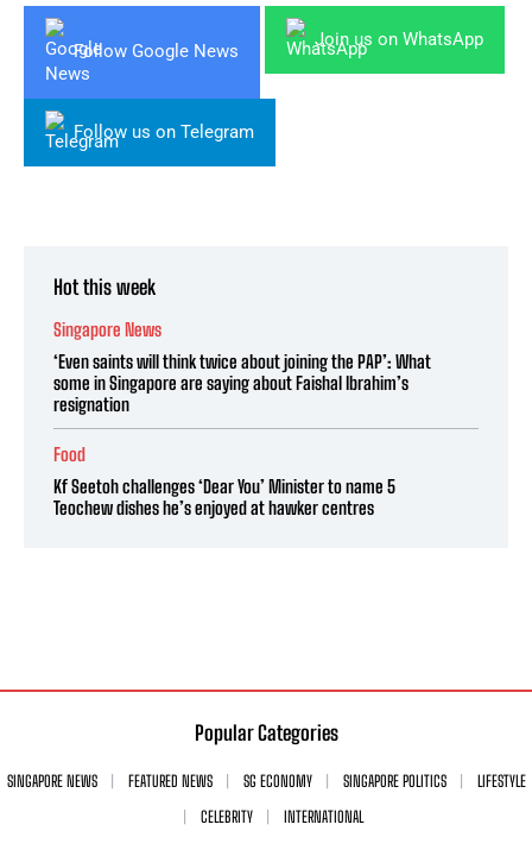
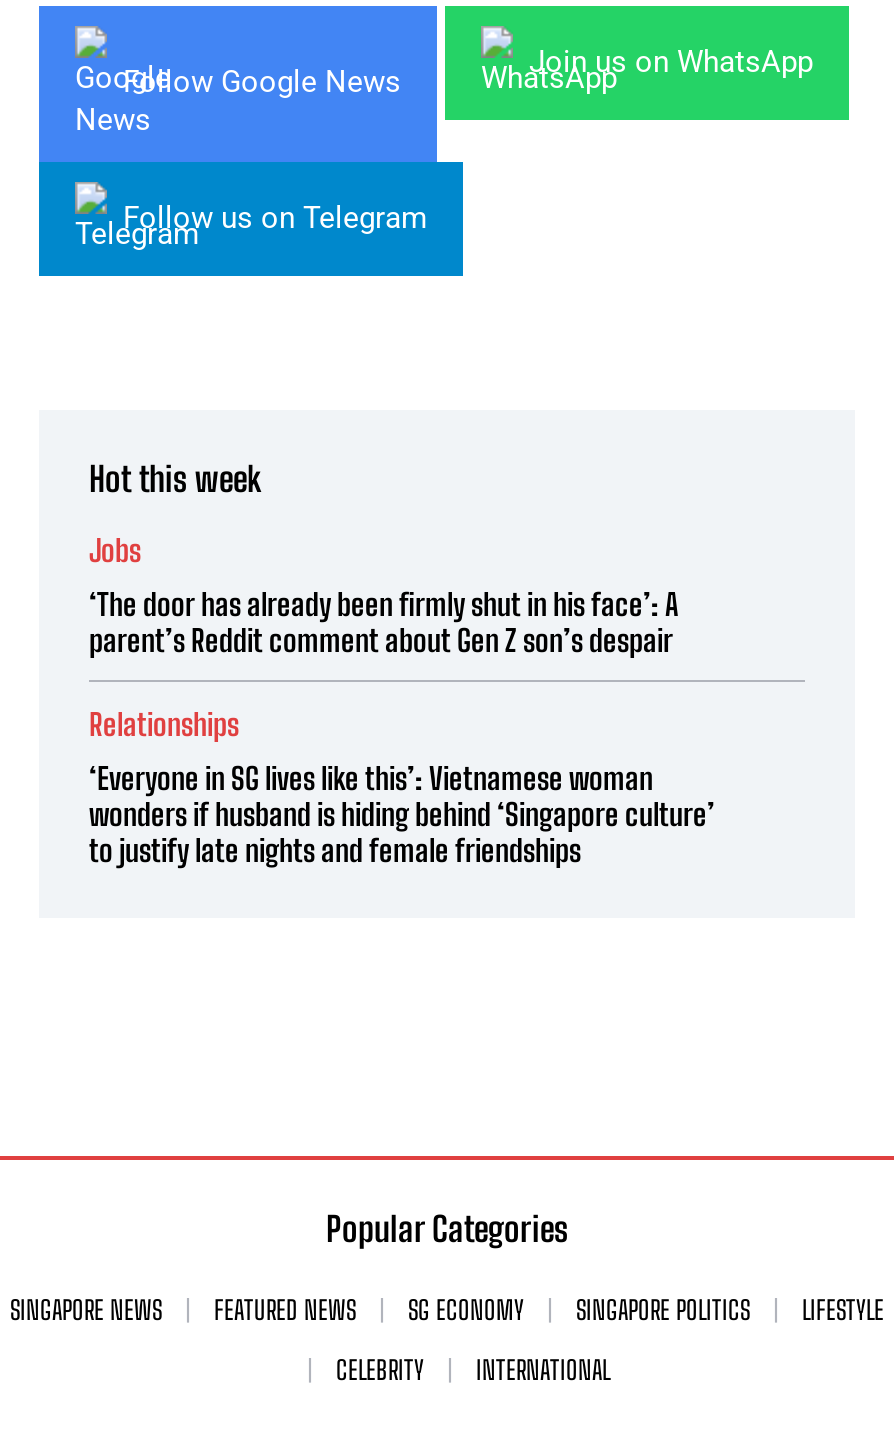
[53,318,161,340] Singapore News -> [89,531,141,567] Jobs
[53,350,431,414] ‘Even saints will think twice about joining the PAP’: What | some in Singapore are saying about Faishal Ibrahim’s | resignation -> [89,585,679,657] ‘The door has already been firmly shut in his face’: A | parent’s Reddit comment about Gen Z son’s despair
[53,443,85,464] Food -> [89,705,239,741] Relationships
[53,475,395,518] Kf Seetoh challenges ‘Dear You’ Minister to name 5 | Teochew dishes he’s enjoyed at hawker centres -> [89,759,715,867] ‘Everyone in SG lives like this’: Vietnamese woman | wonders if husband is hiding behind ‘Singapore culture’ | to justify late nights and female friendships

